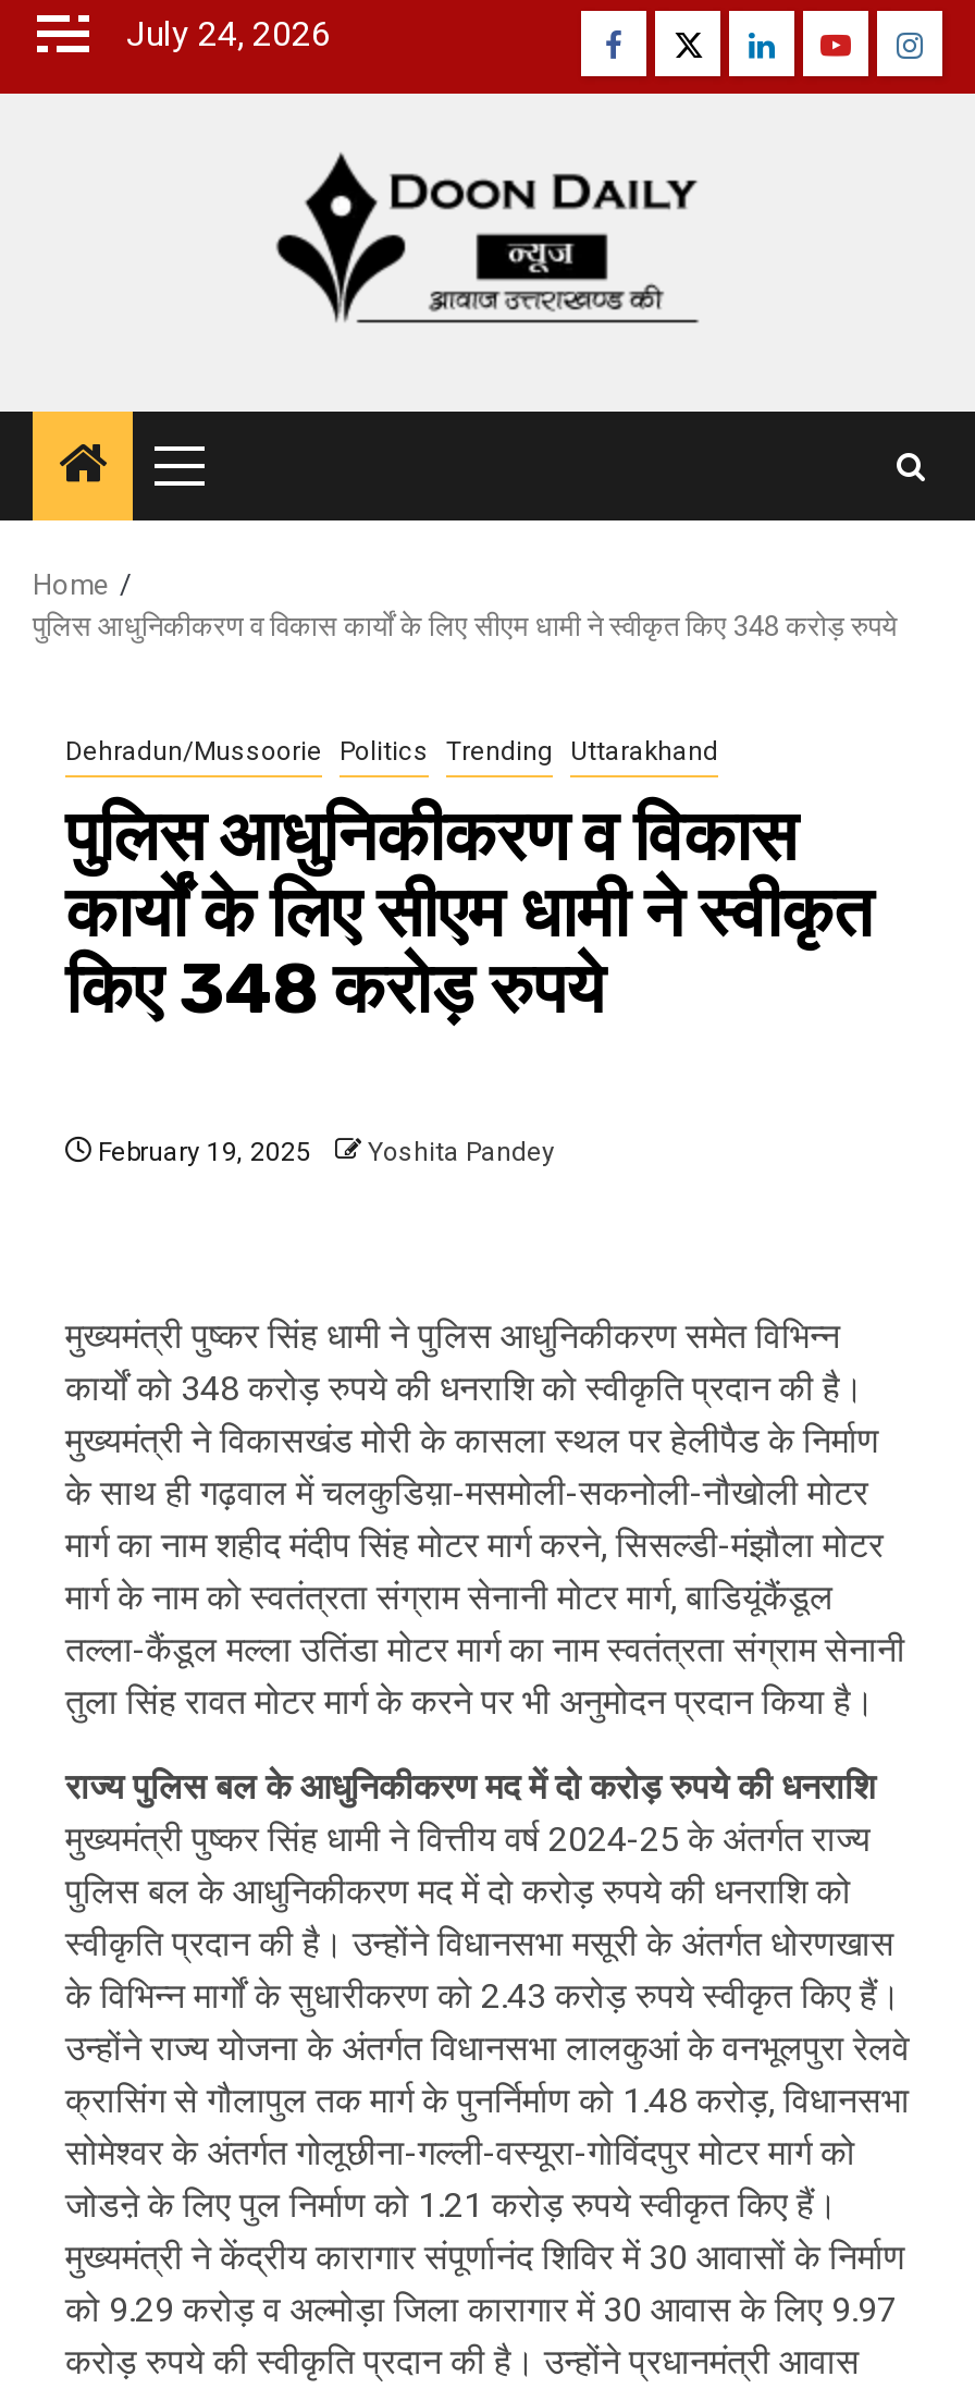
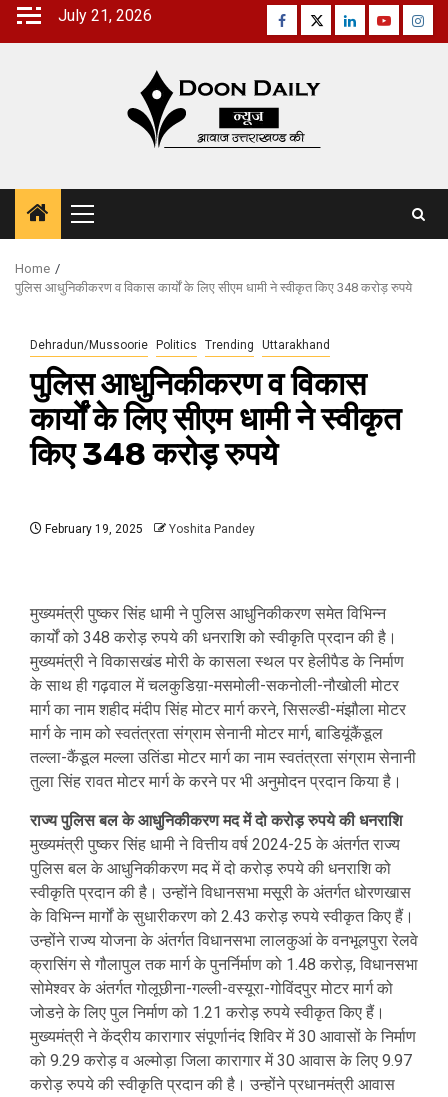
[126,13,331,54] July 24, 2026 -> [58,6,152,25] July 21, 2026

